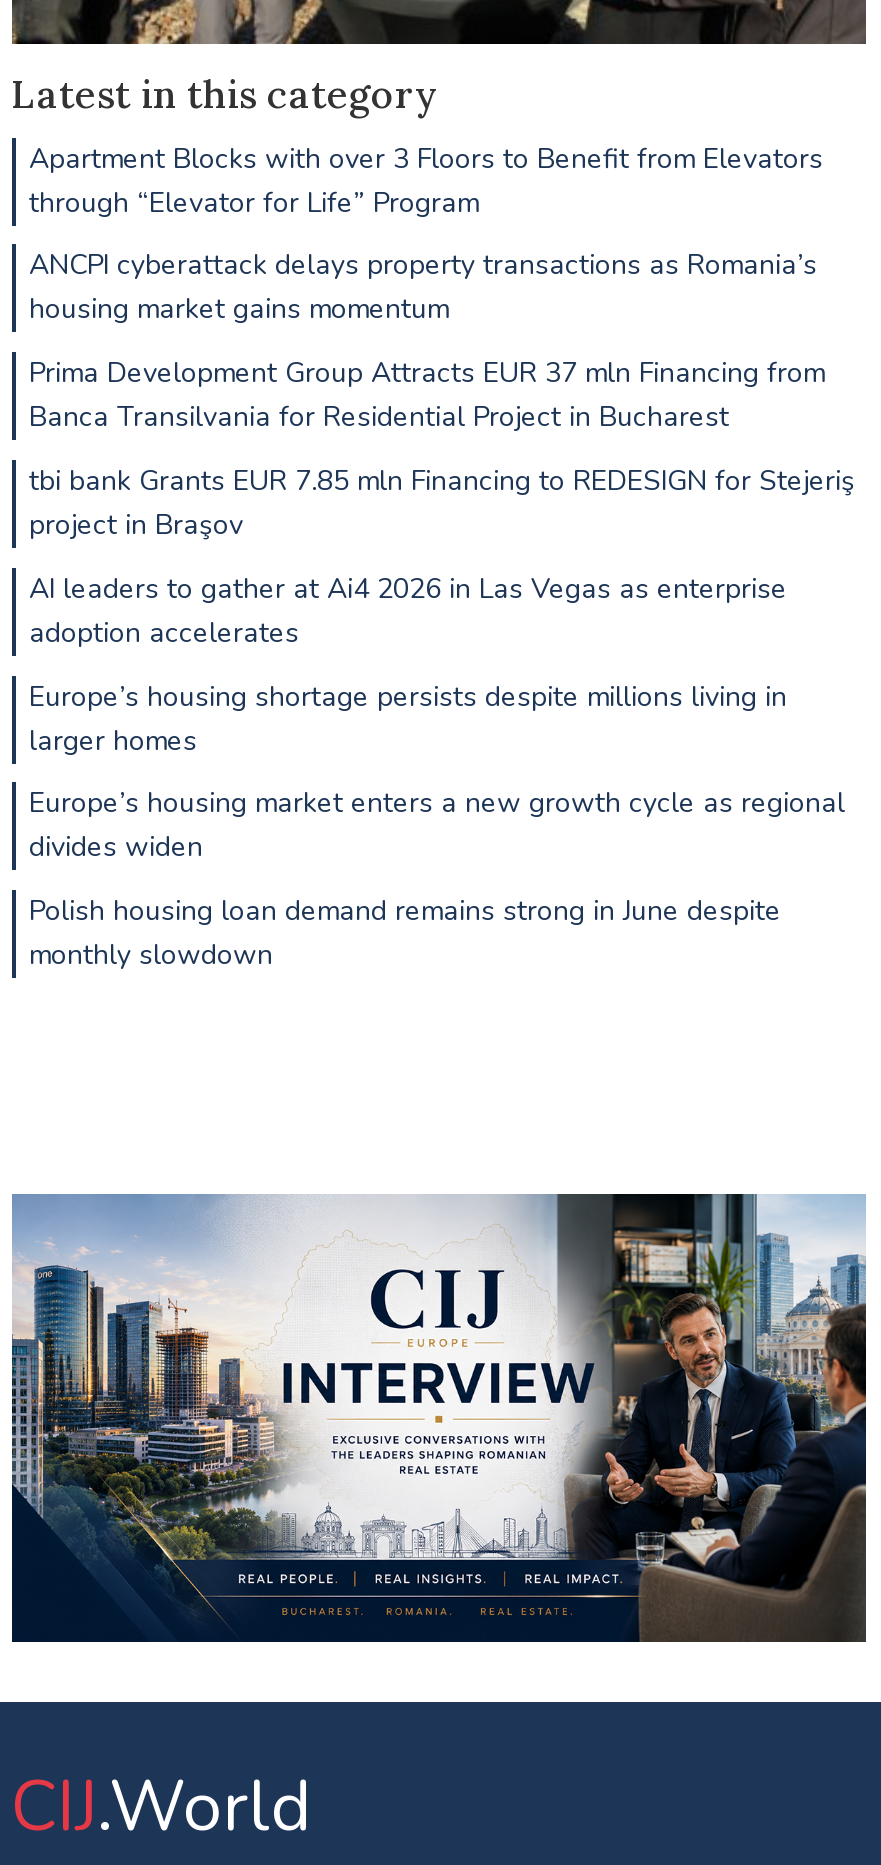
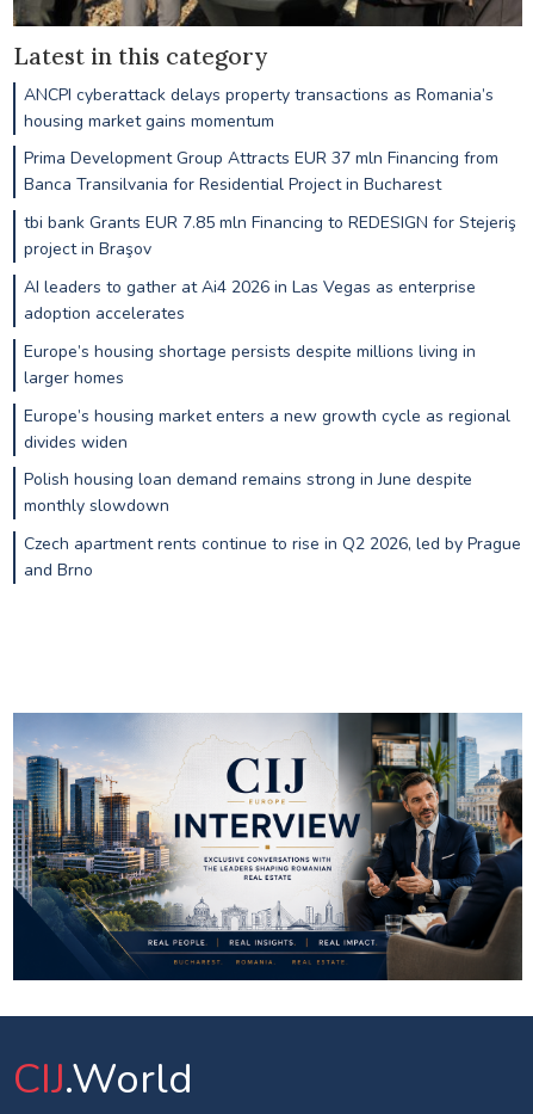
[29,139,823,221] Apartment Blocks with over 3 Floors to Benefit from Elevators | through “Elevator for Life” Program -> none
moved [29,247,855,974] -> [23,83,516,518]: ANCPI cyberattack delays property transactions as Romania’s | housing market gains momentum | Prima Development Group Attracts EUR 37 mln Financing from | ... | Polish housing loan demand remains strong in June despite | monthly slowdown
none -> [23,533,520,582] Czech apartment rents continue to rise in Q2 2026, led by Prague | and Brno

